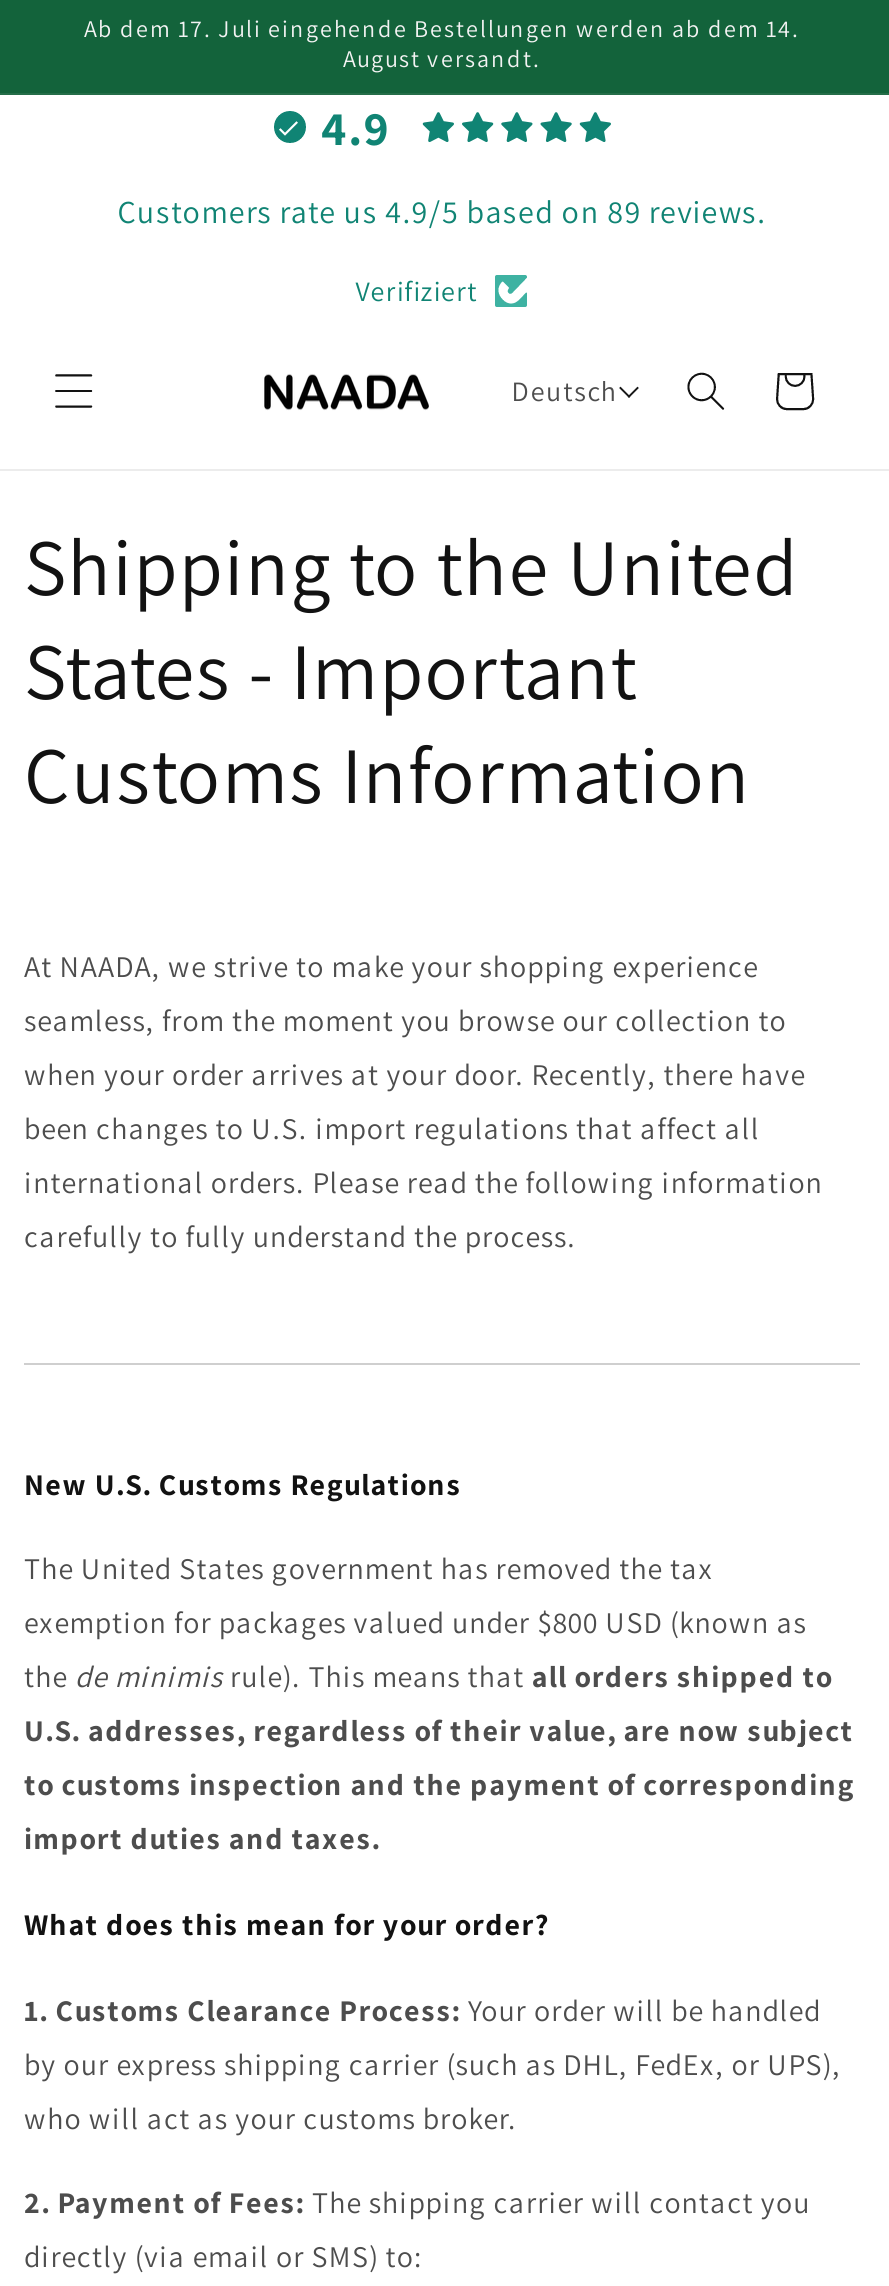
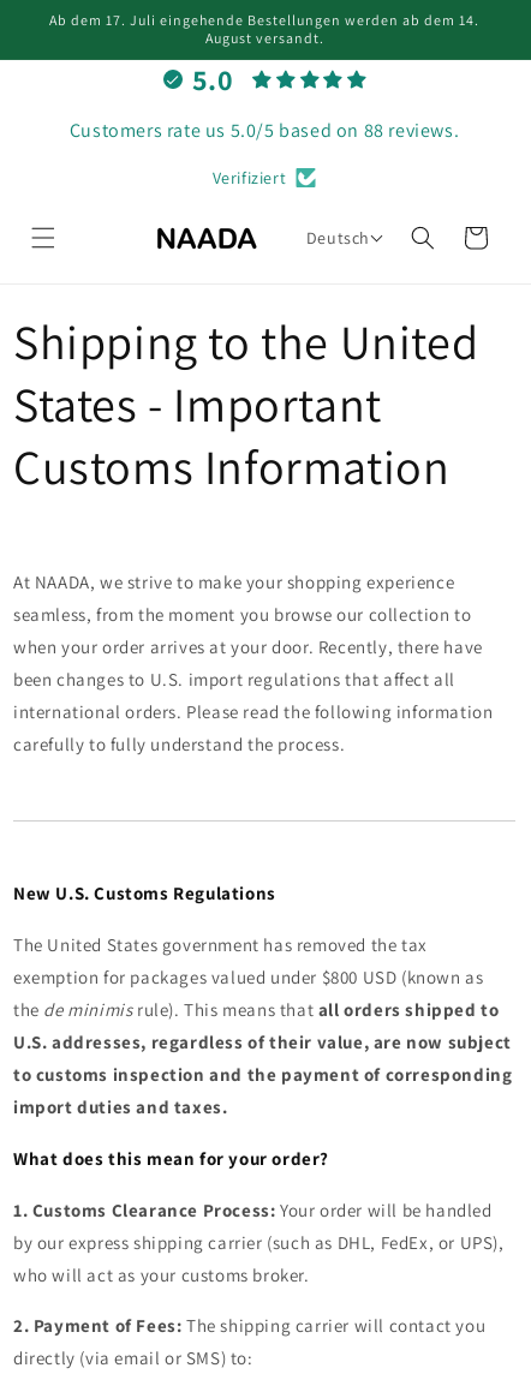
[321,94,391,158] 4.9 -> [192,60,234,98] 5.0
[118,191,766,233] Customers rate us 4.9/5 based on 89 reviews. -> [69,118,459,143] Customers rate us 5.0/5 based on 88 reviews.

